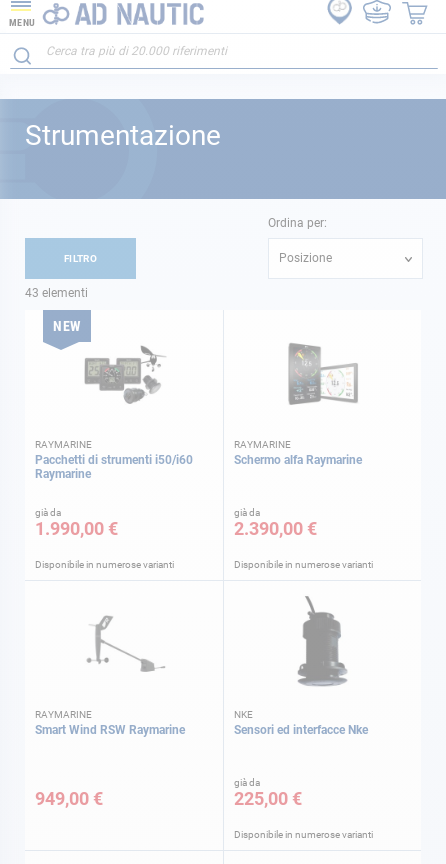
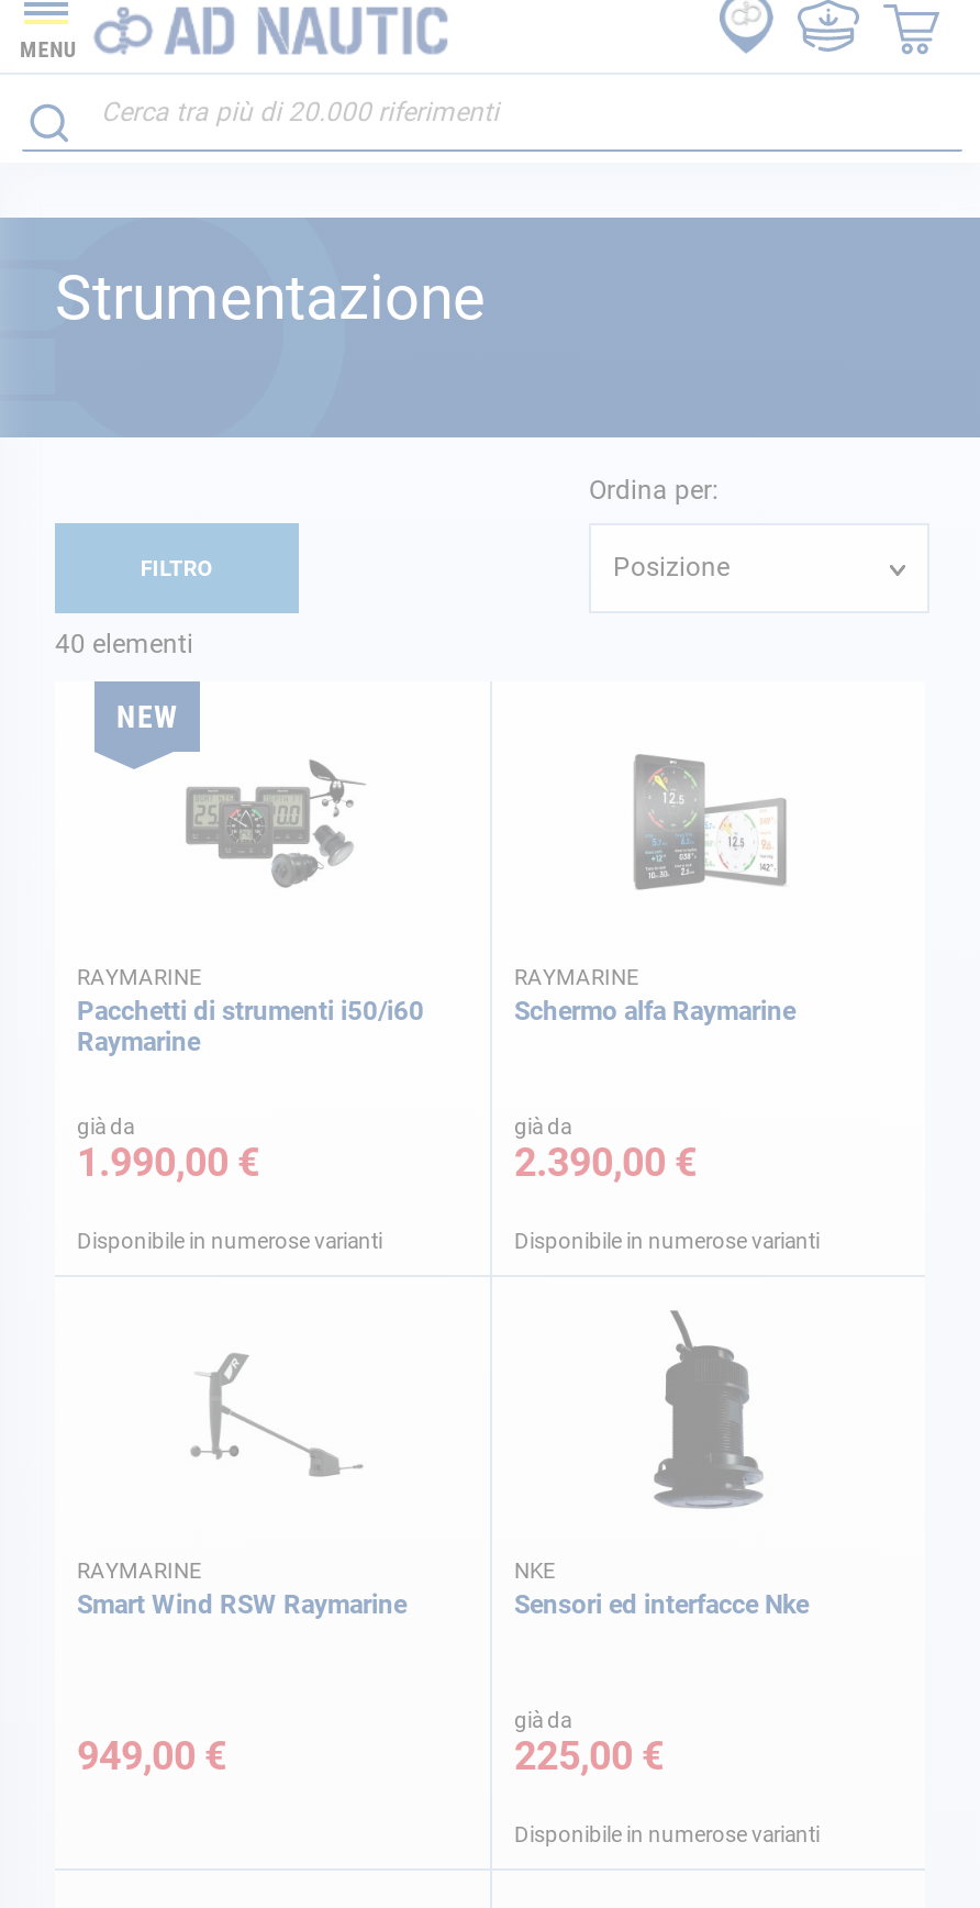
[25,286,88,300] 43 elementi -> [55,629,193,659] 40 elementi

